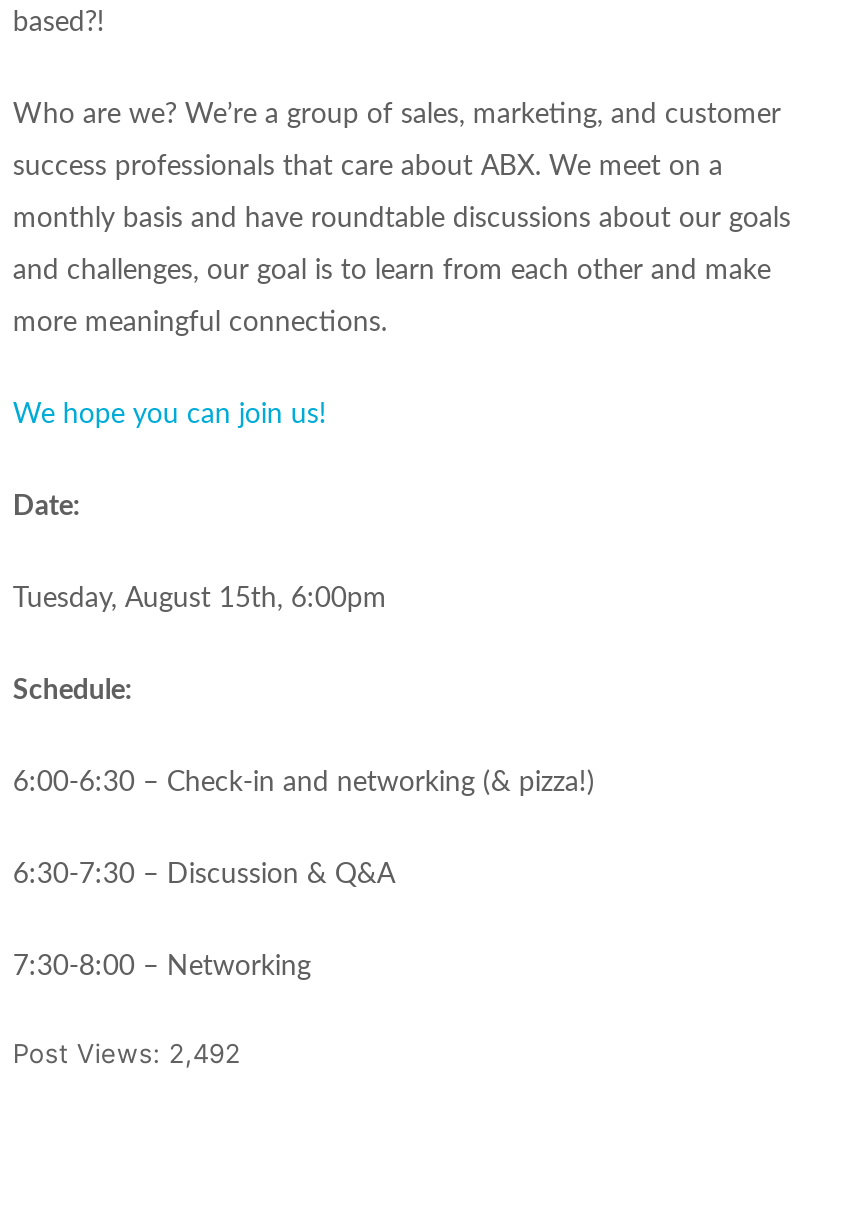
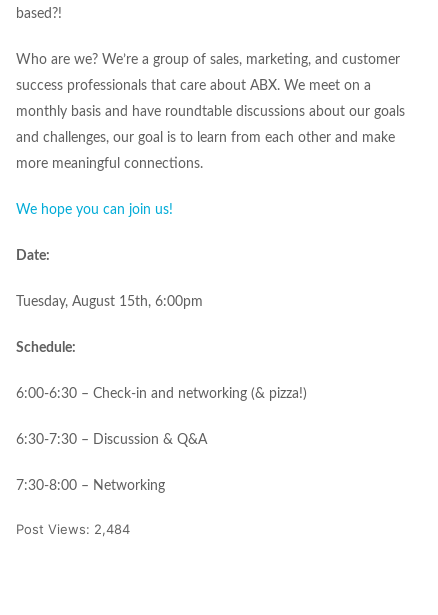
[13,1037,241,1069] Post Views: 2,492 -> [16,521,130,537] Post Views: 2,484

